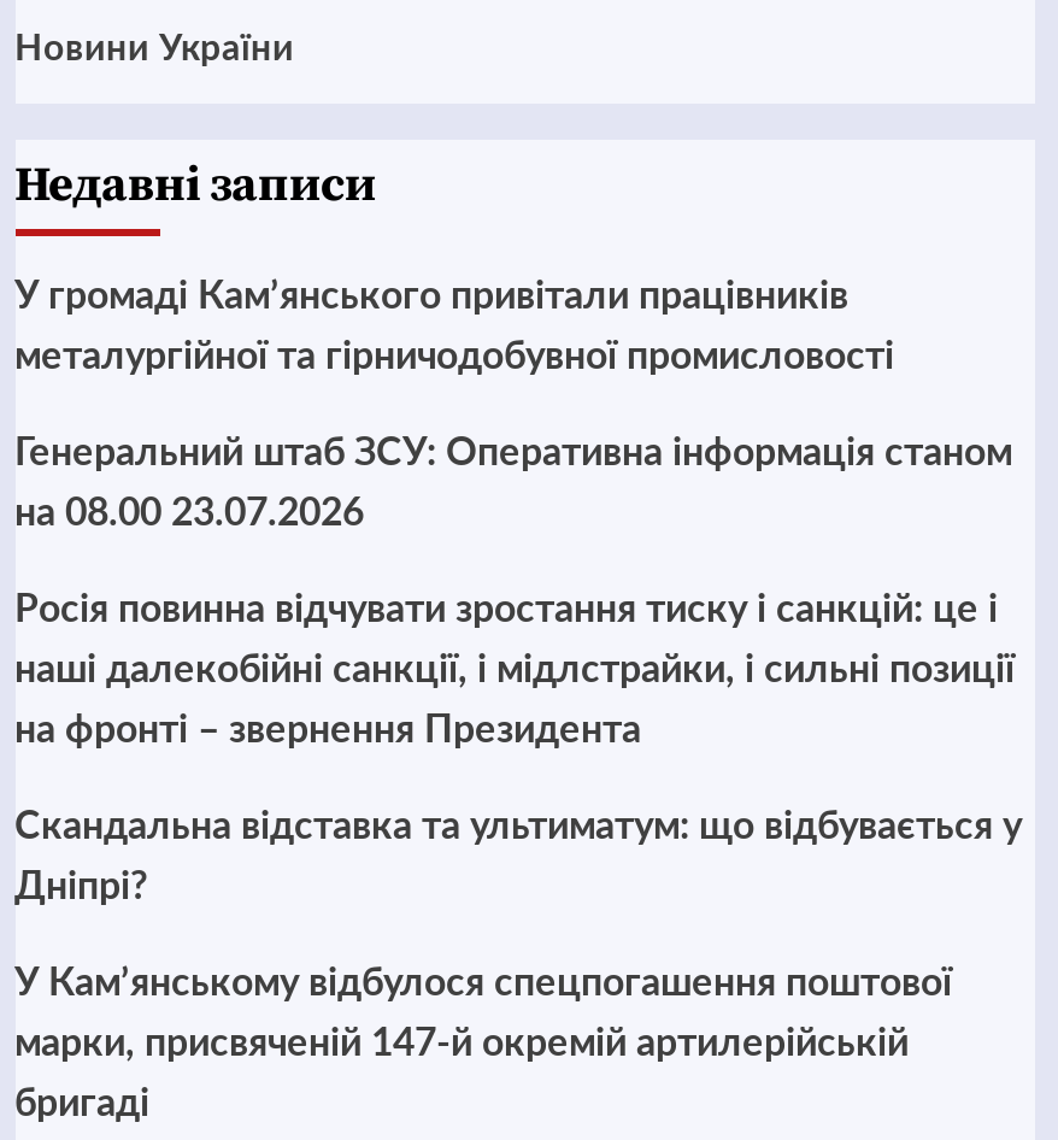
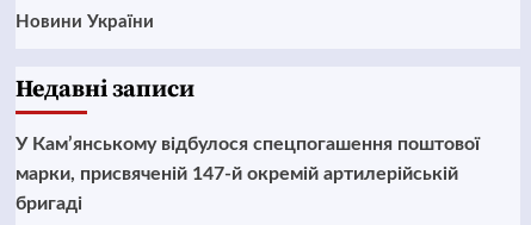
[14,277,1022,906] У громаді Кам’янського привітали працівників | металургійної та гірничодобувної промисловості | Генеральний штаб ЗСУ: Оперативна інформація станом | на 08.00 23.07.2026 | Росія повинна відчувати зростання тиску і санкцій: це і | наші далекобійні санкції, і мідлстрайки, і сильні позиції | на фронті – звернення Президента | Скандальна відставка та ультиматум: що відбувається у | Дніпрі? -> none

